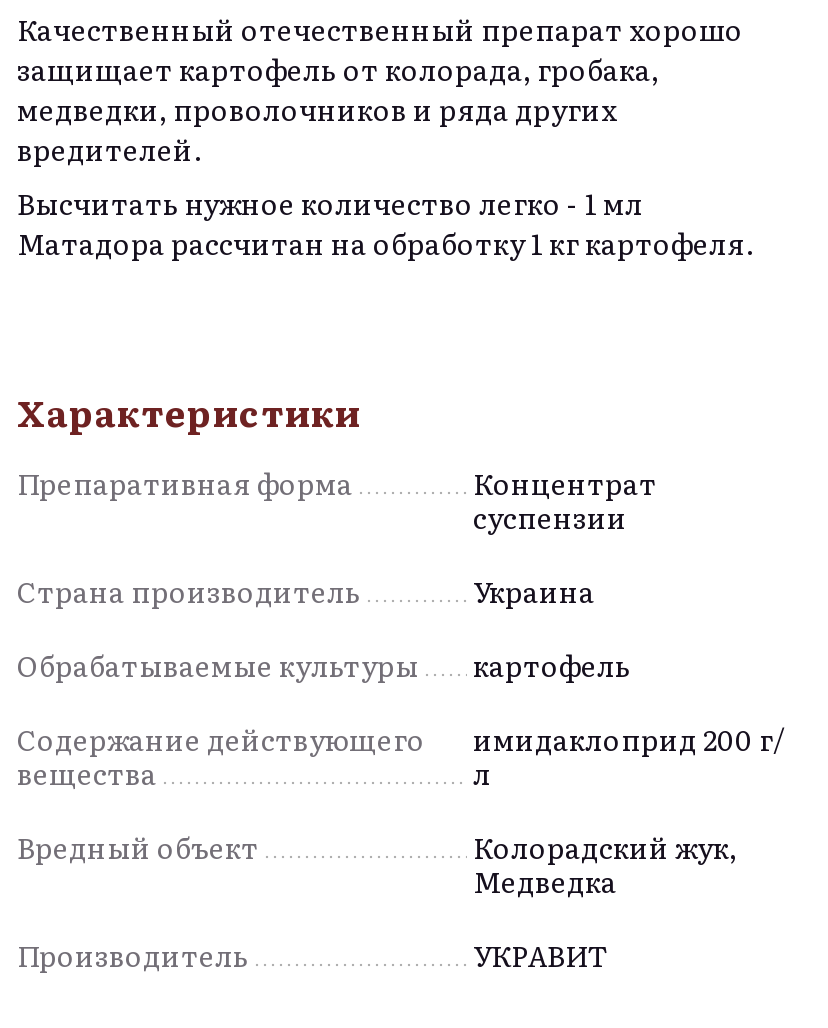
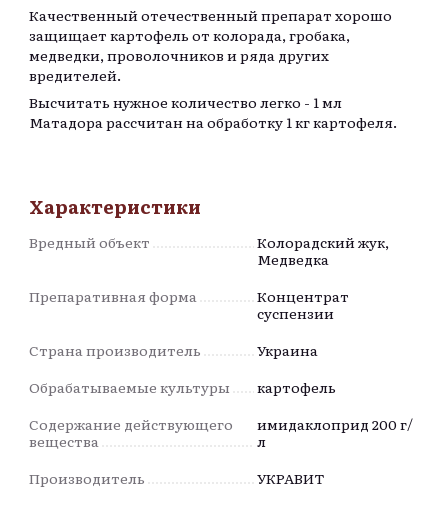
moved [17,464,785,794] -> [29,286,413,451]: Препаративная форма | Концентрат | суспензии | ... | имидаклоприд 200 г/ | л
moved [17,828,737,902] -> [29,232,389,269]: Вредный объект | Колорадский жук, | Медведка

